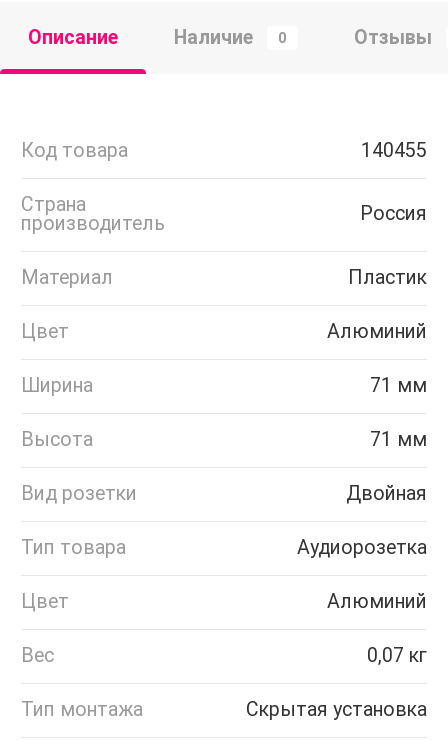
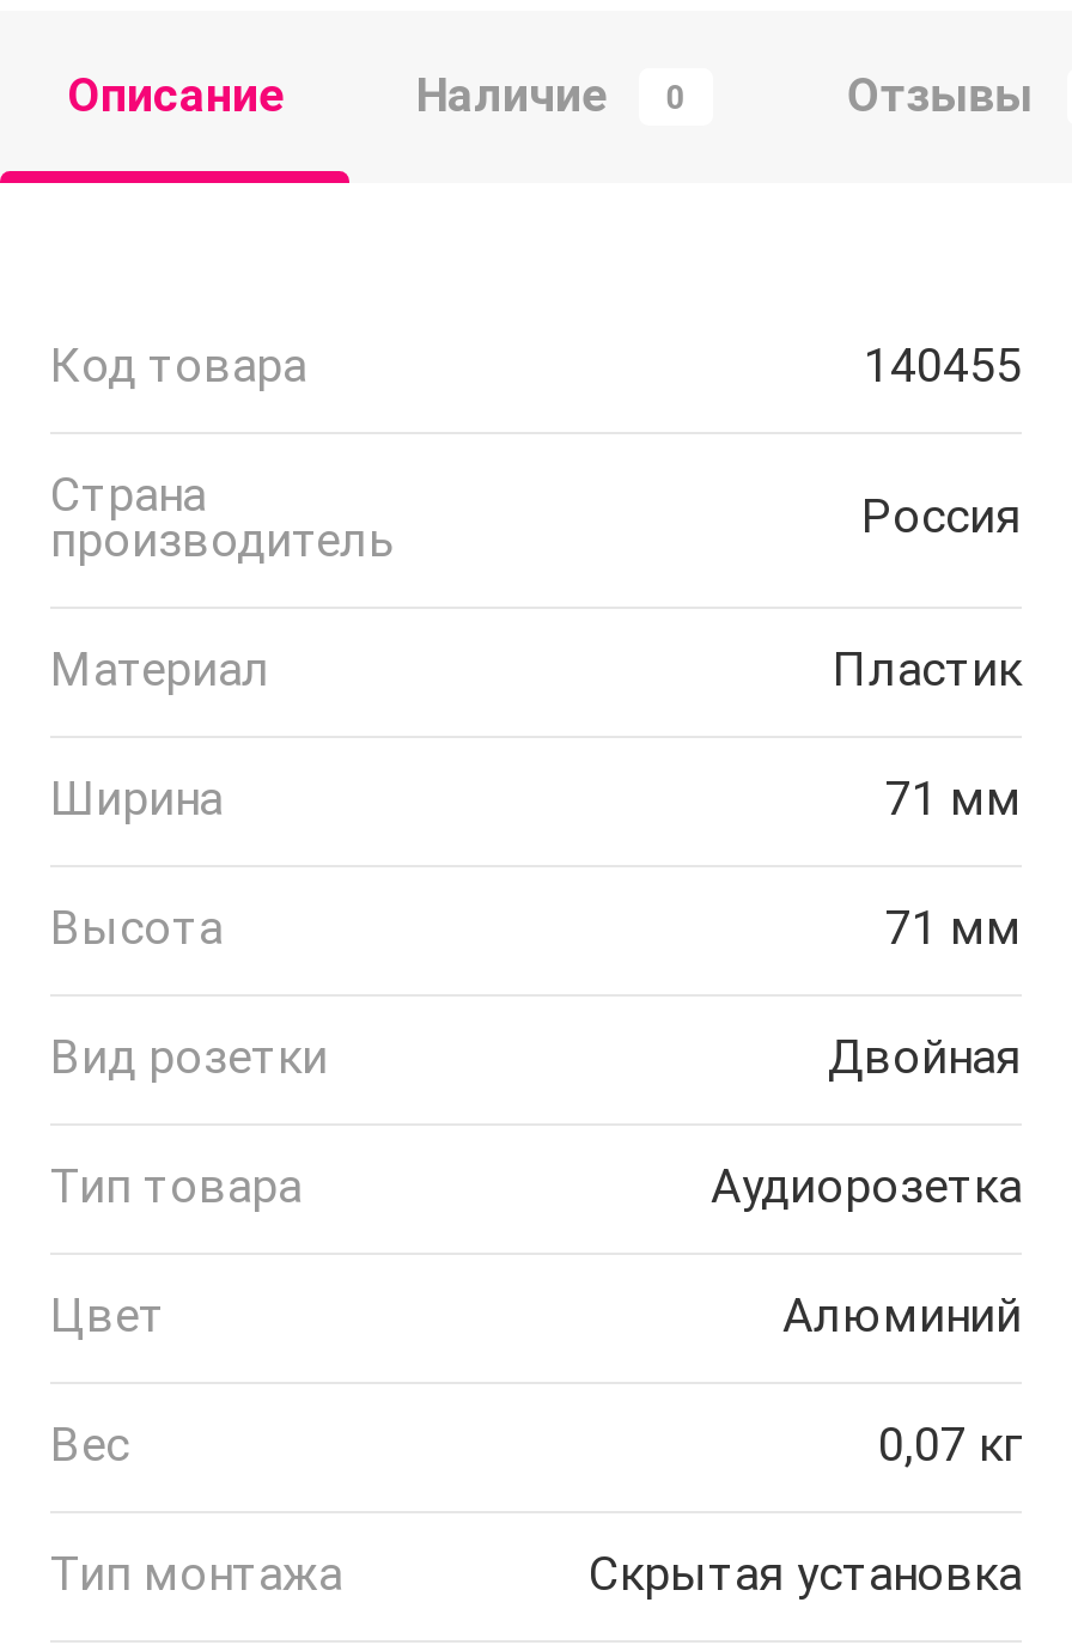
[21,320,427,343] Цвет | Алюминий -> none

